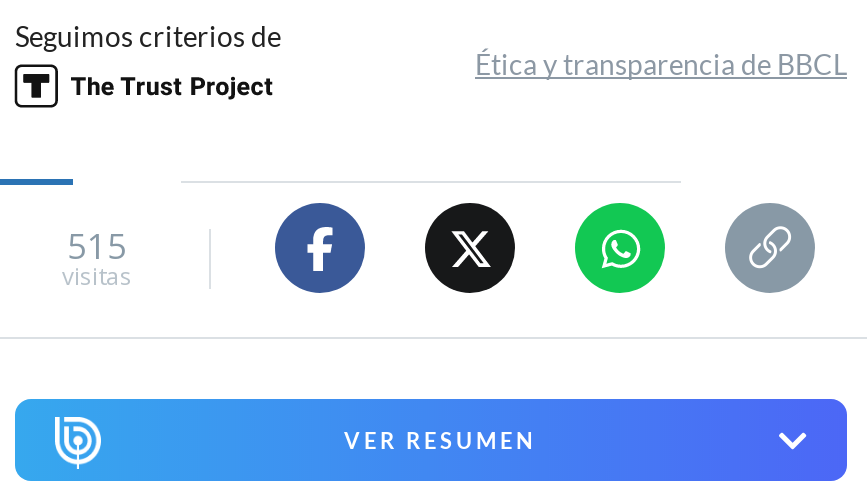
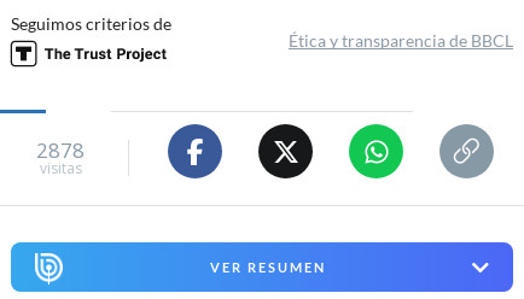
[67,223,127,269] 515 -> [36,136,85,164] 2878

